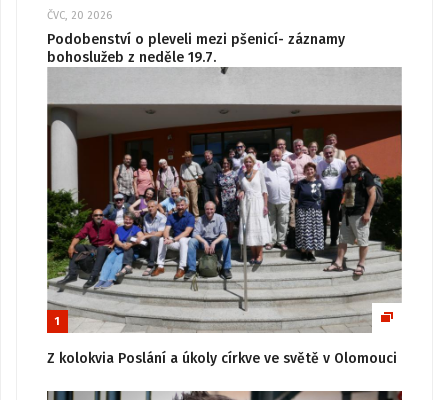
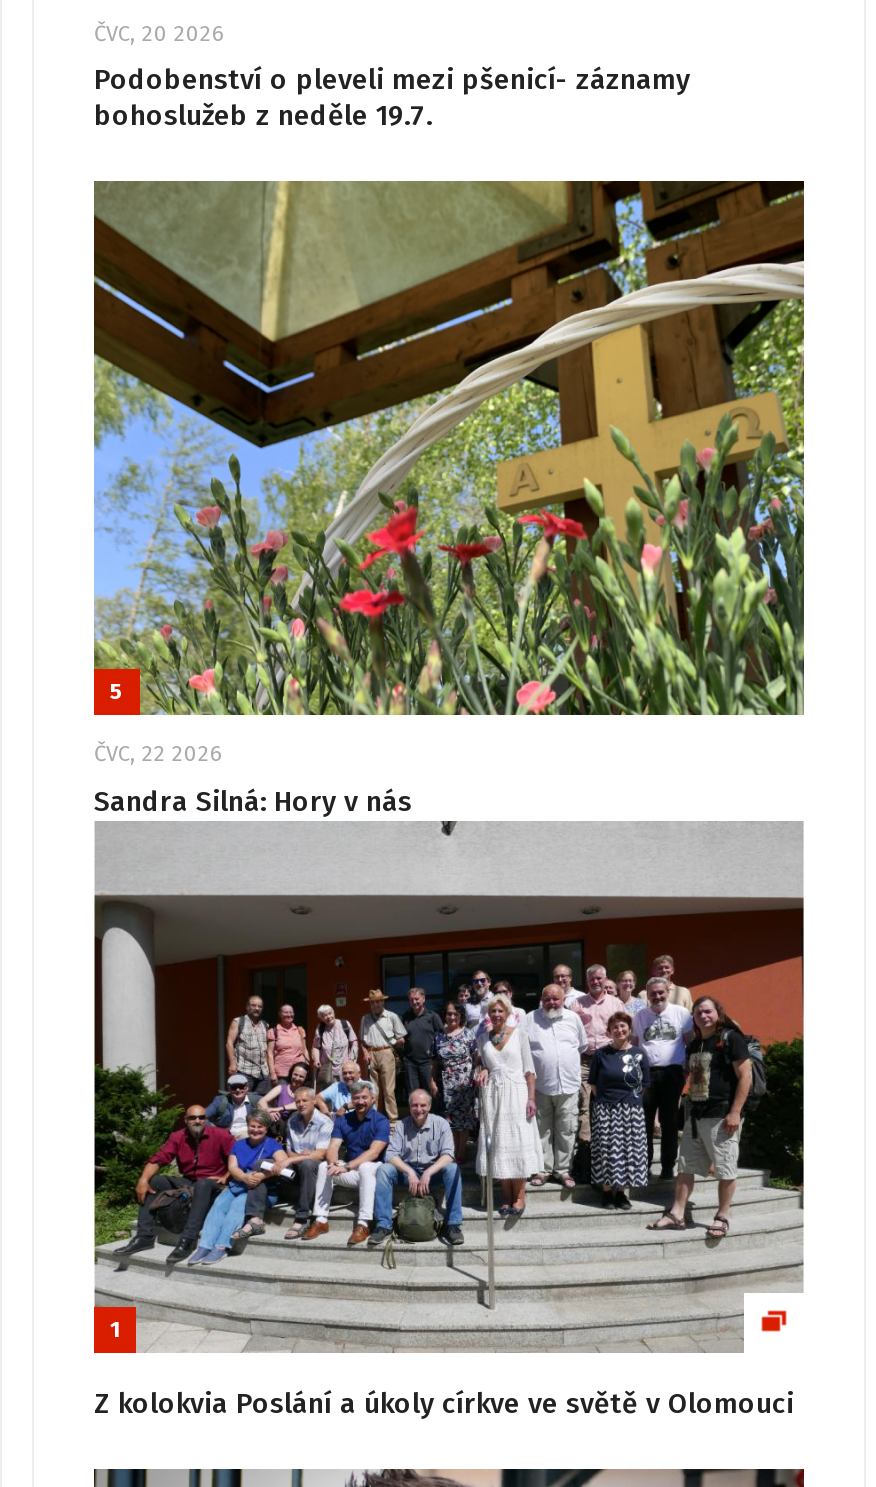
none -> [92,178,806,819] [image] | 5 | ČVC, 22 2026 | Sandra Silná: Hory v nás

